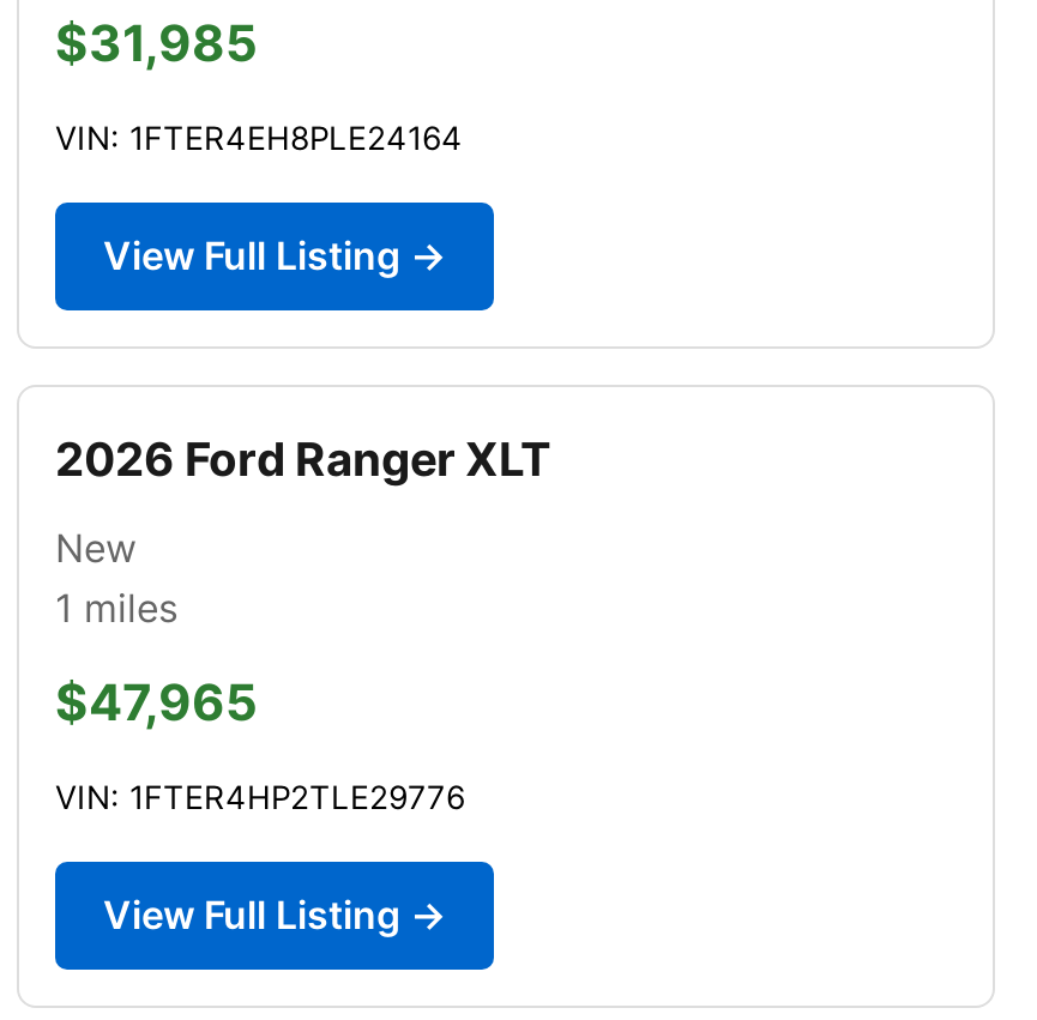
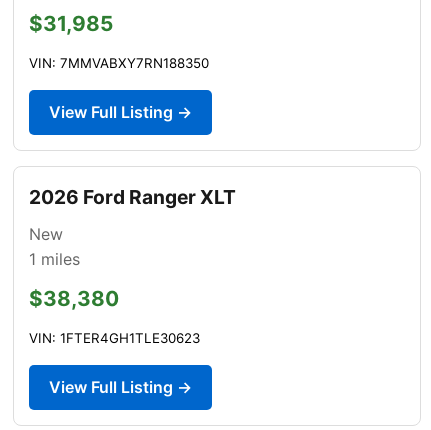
[55,118,463,157] VIN: 1FTER4EH8PLE24164 -> [29,55,209,71] VIN: 7MMVABXY7RN188350
[55,672,257,732] $47,965 -> [29,286,119,311] $38,380
[55,778,465,816] VIN: 1FTER4HP2TLE29776 -> [29,330,200,346] VIN: 1FTER4GH1TLE30623

